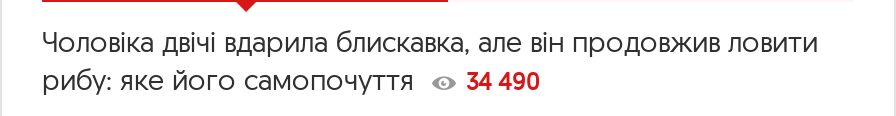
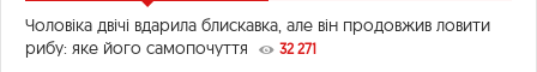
[42,62,540,98] рибу: яке його самопочуття 34 490 -> [25,37,316,59] рибу: яке його самопочуття 32 271

